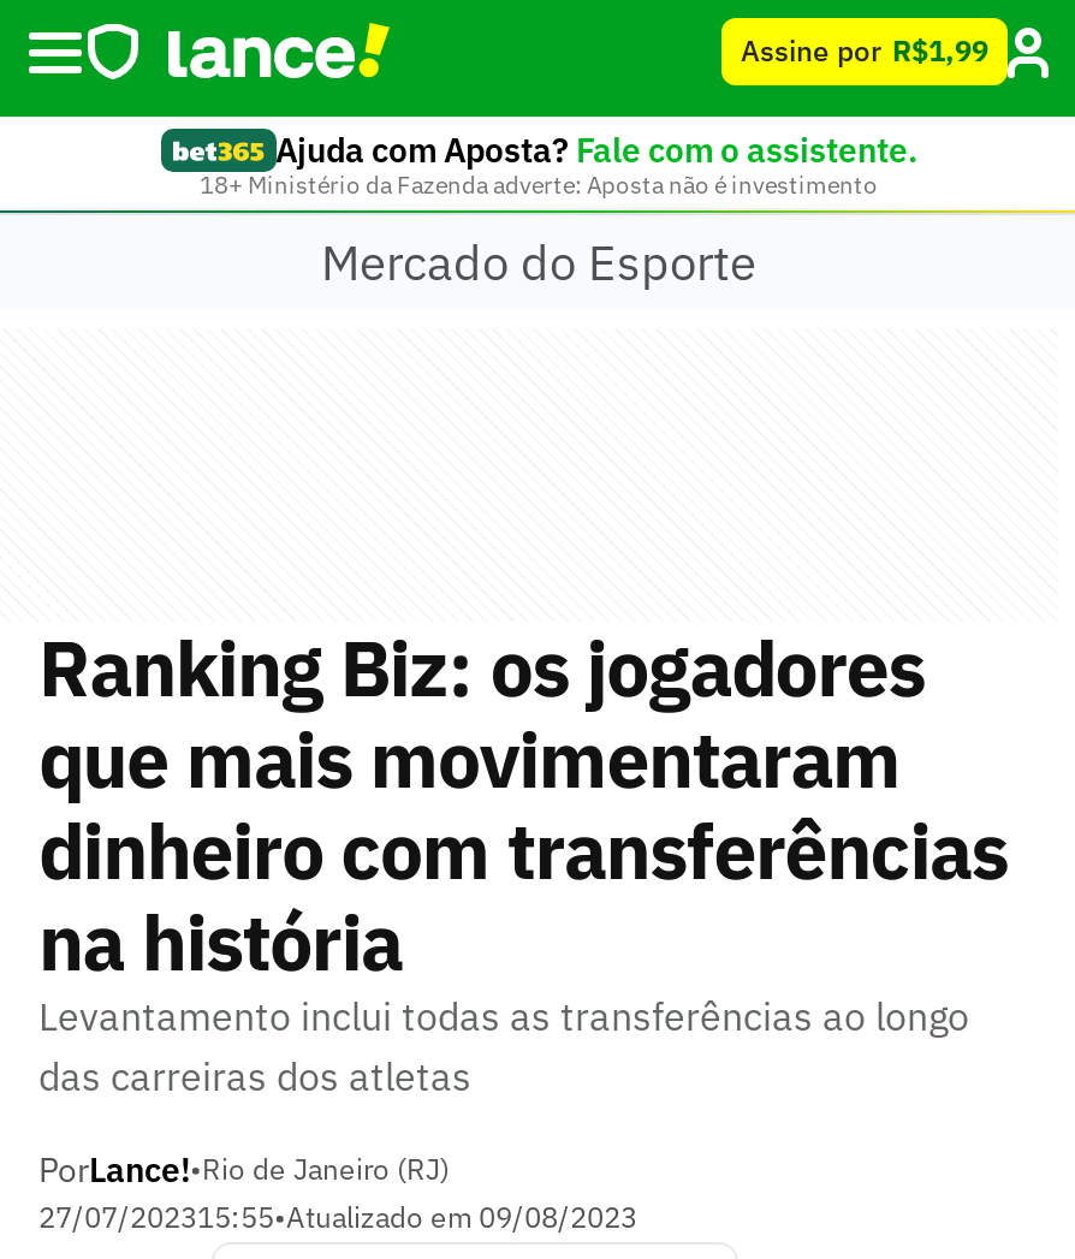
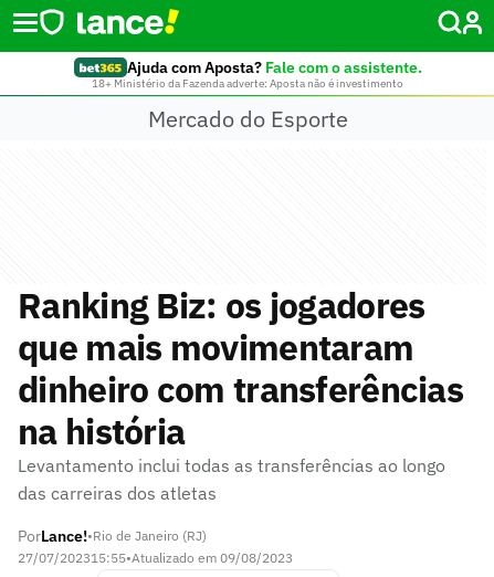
[741,32,988,69] Assine por R$1,99 -> none

